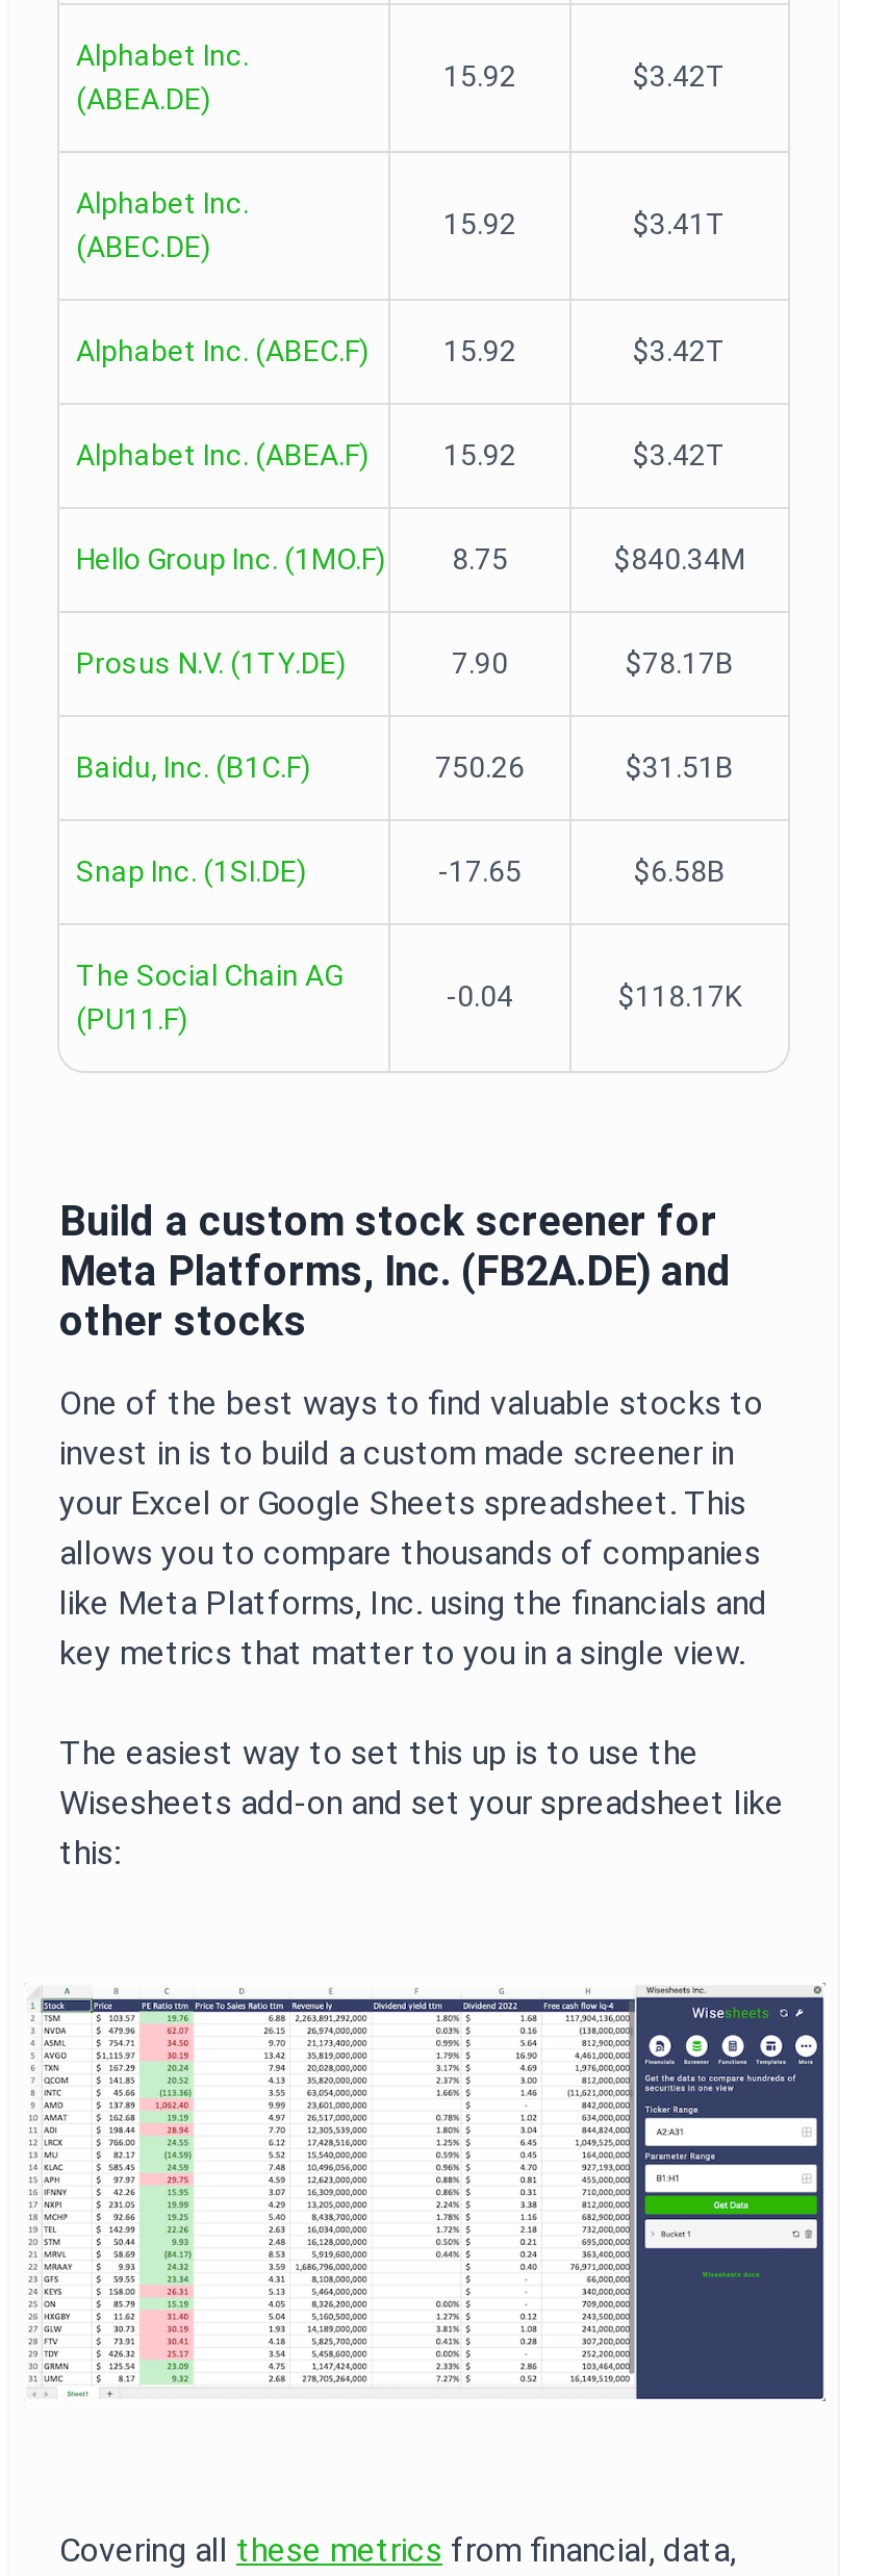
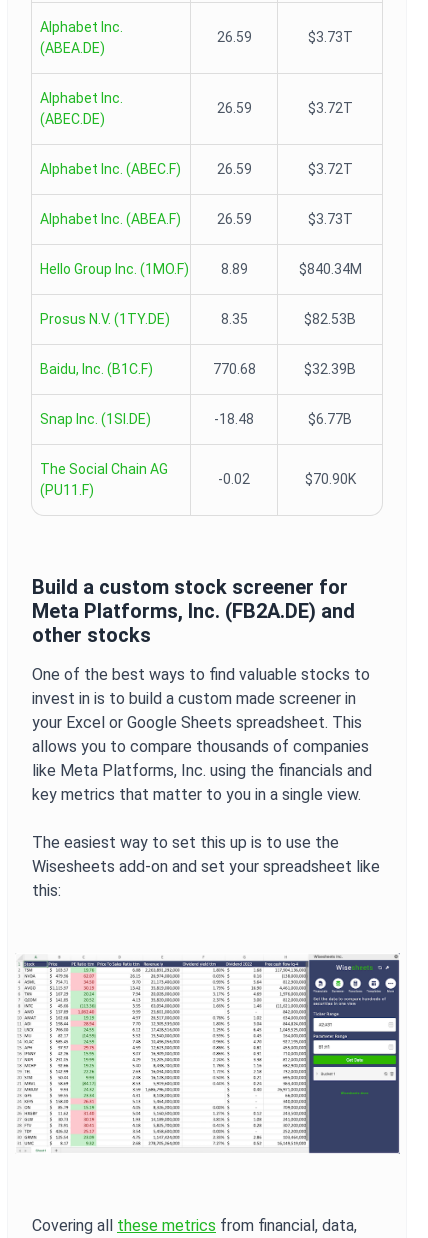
[443,59,727,93] 15.92 | $3.42T -> [216,29,352,45] 26.59 | $3.73T
[443,207,727,240] 15.92 | $3.41T -> [216,100,352,116] 26.59 | $3.72T
[443,334,727,367] 15.92 | $3.42T -> [216,161,352,177] 26.59 | $3.72T
[443,438,727,471] 15.92 | $3.42T -> [216,211,352,227] 26.59 | $3.73T
[76,542,508,576] Hello Group Inc. (1MO.F) 8.75 -> [40,261,247,277] Hello Group Inc. (1MO.F) 8.89
[452,646,734,680] 7.90 | $78.17B -> [220,311,356,327] 8.35 | $82.53B
[435,750,734,784] 750.26 | $31.51B -> [212,361,356,377] 770.68 | $32.39B
[438,855,726,888] -17.65 | $6.58B -> [214,411,352,427] -18.48 | $6.77B
[447,979,741,1013] -0.04 | $118.17K -> [218,471,355,487] -0.02 | $70.90K

